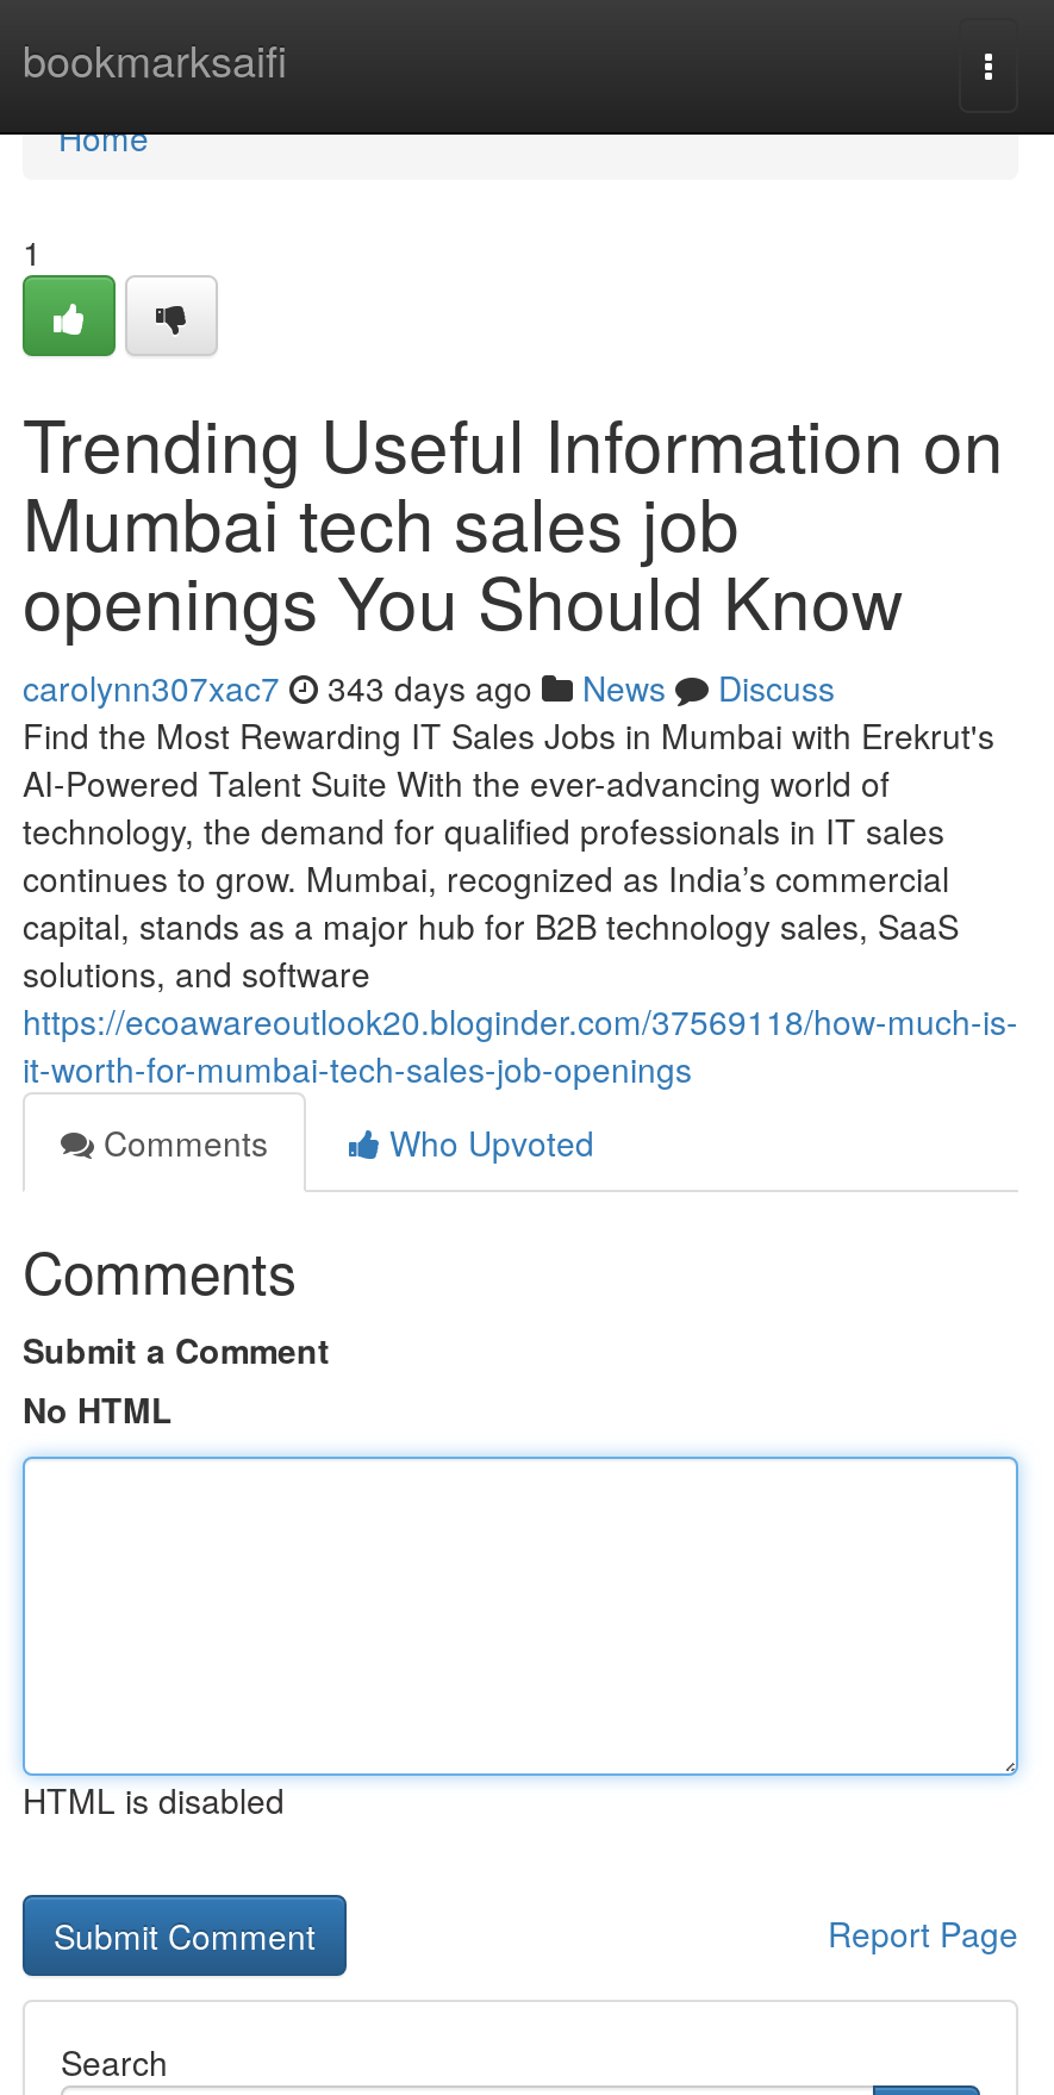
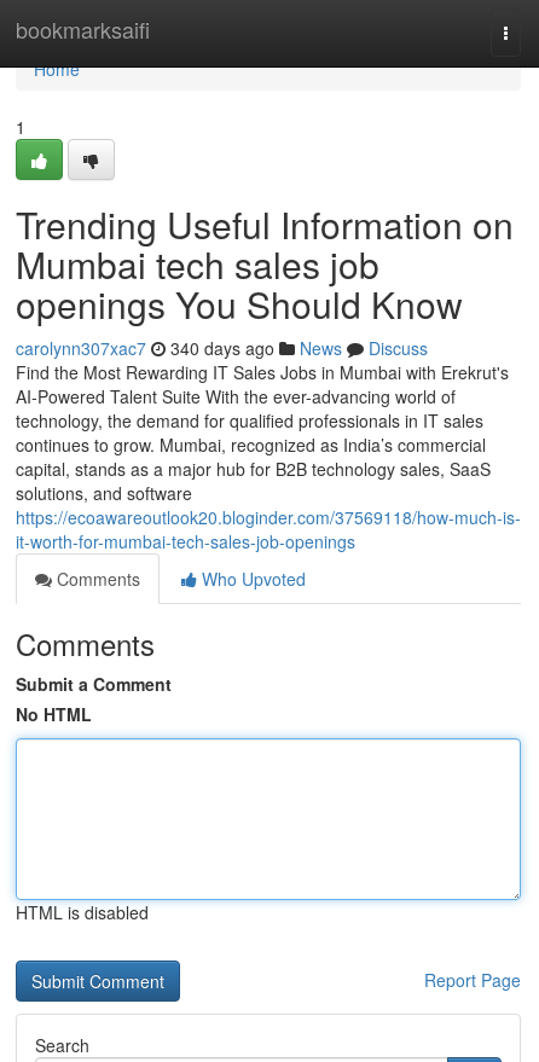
[23,663,835,711] carolynn307xac7 343 days ago News Discuss -> [16,336,428,360] carolynn307xac7 340 days ago News Discuss

